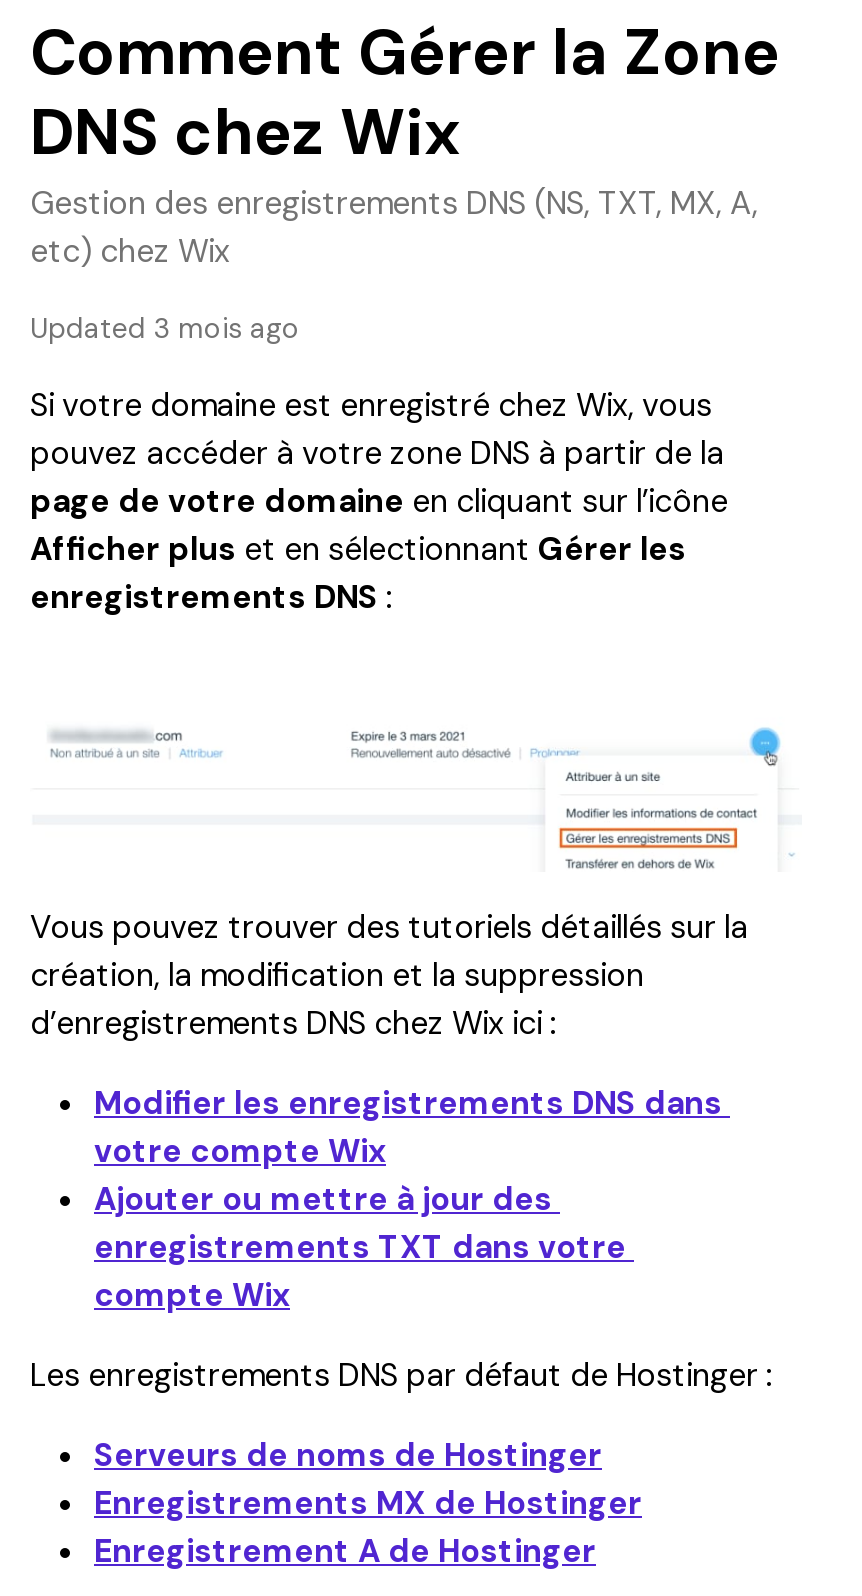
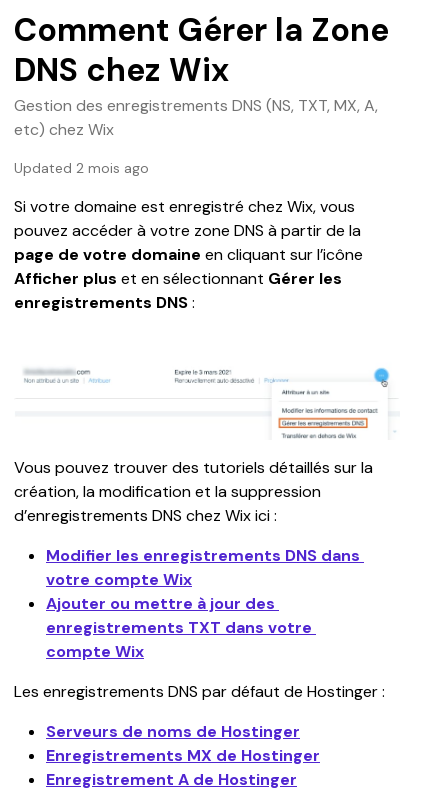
[30,310,300,346] Updated 3 mois ago -> [14,159,149,177] Updated 2 mois ago

